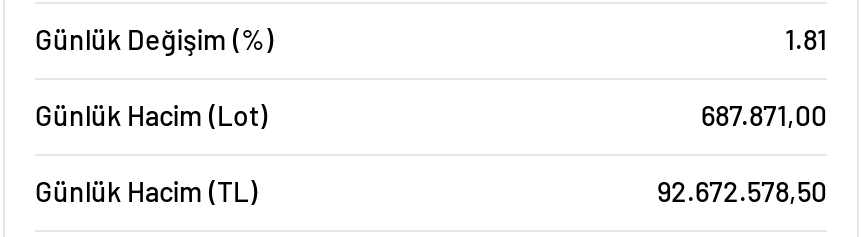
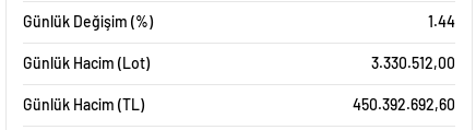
[785,22,827,56] 1.81 -> [428,12,455,31] 1.44
[701,98,827,132] 687.871,00 -> [371,54,455,72] 3.330.512,00
[657,174,827,208] 92.672.578,50 -> [353,95,455,114] 450.392.692,60

